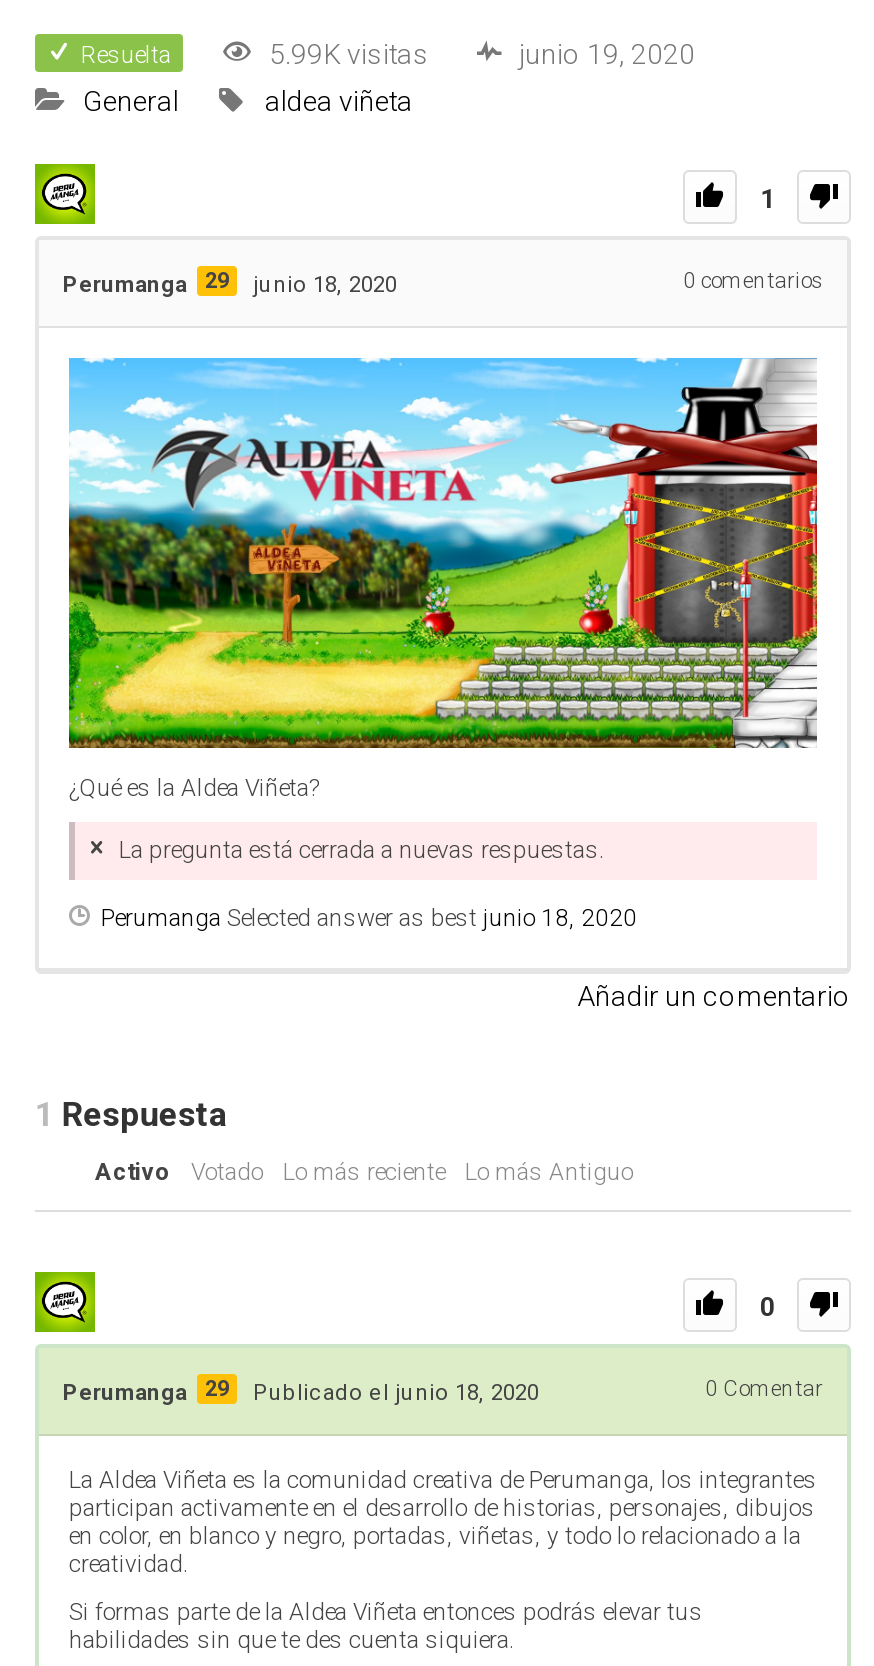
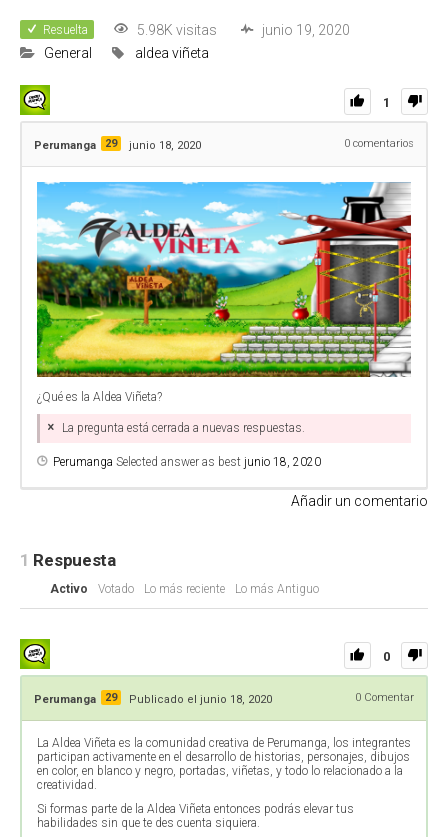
[269,39,429,71] 5.99K visitas -> [137,22,217,38] 5.98K visitas

